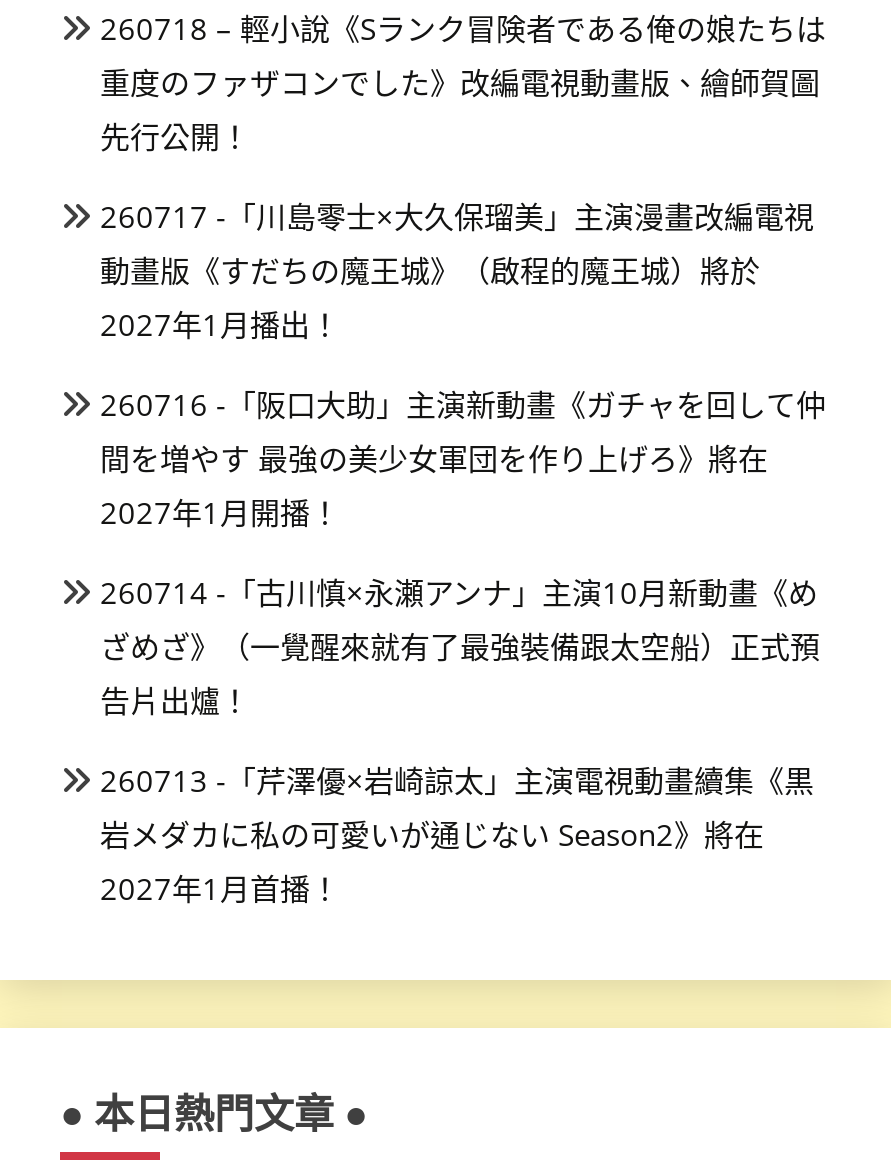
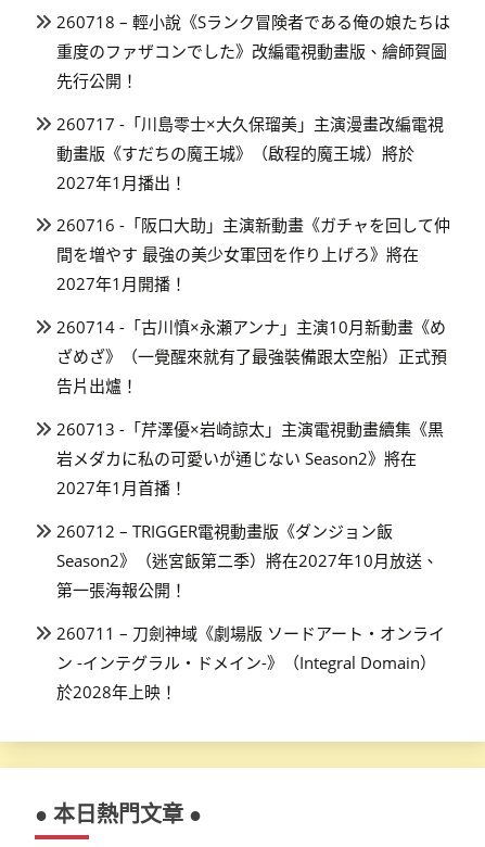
none -> [56,520,445,702] 260712 – TRIGGER電視動畫版《ダンジョン飯 | Season2》（迷宮飯第二季）將在2027年10月放送、 | 第一張海報公開！ | 260711 – 刀劍神域《劇場版 ソードアート・オンライ | ン -インテグラル・ドメイン-》（Integral Domain） | 於2028年上映！

